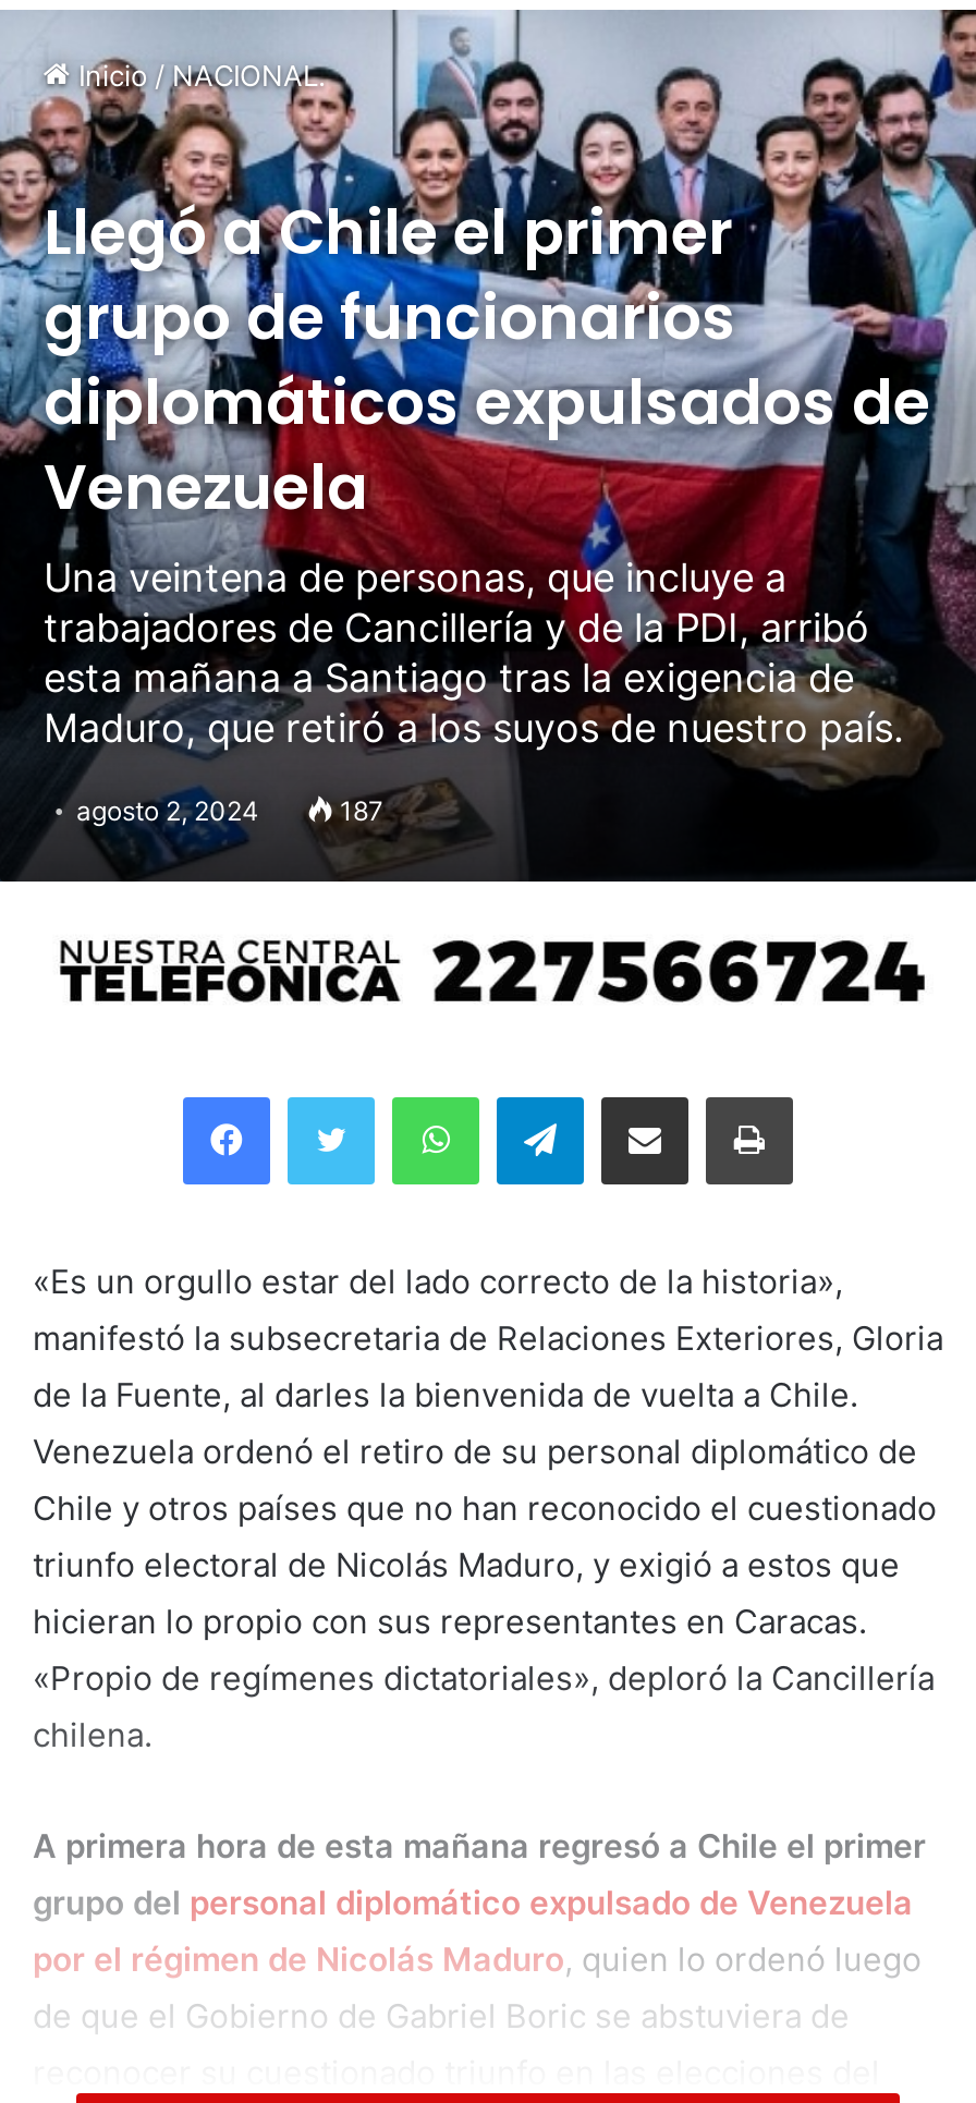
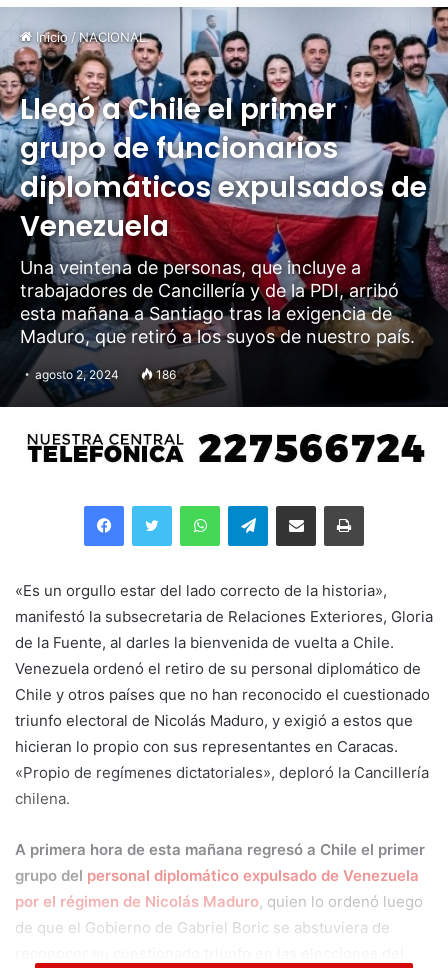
[333,795,383,828] 187 -> [153,367,176,382] 186

